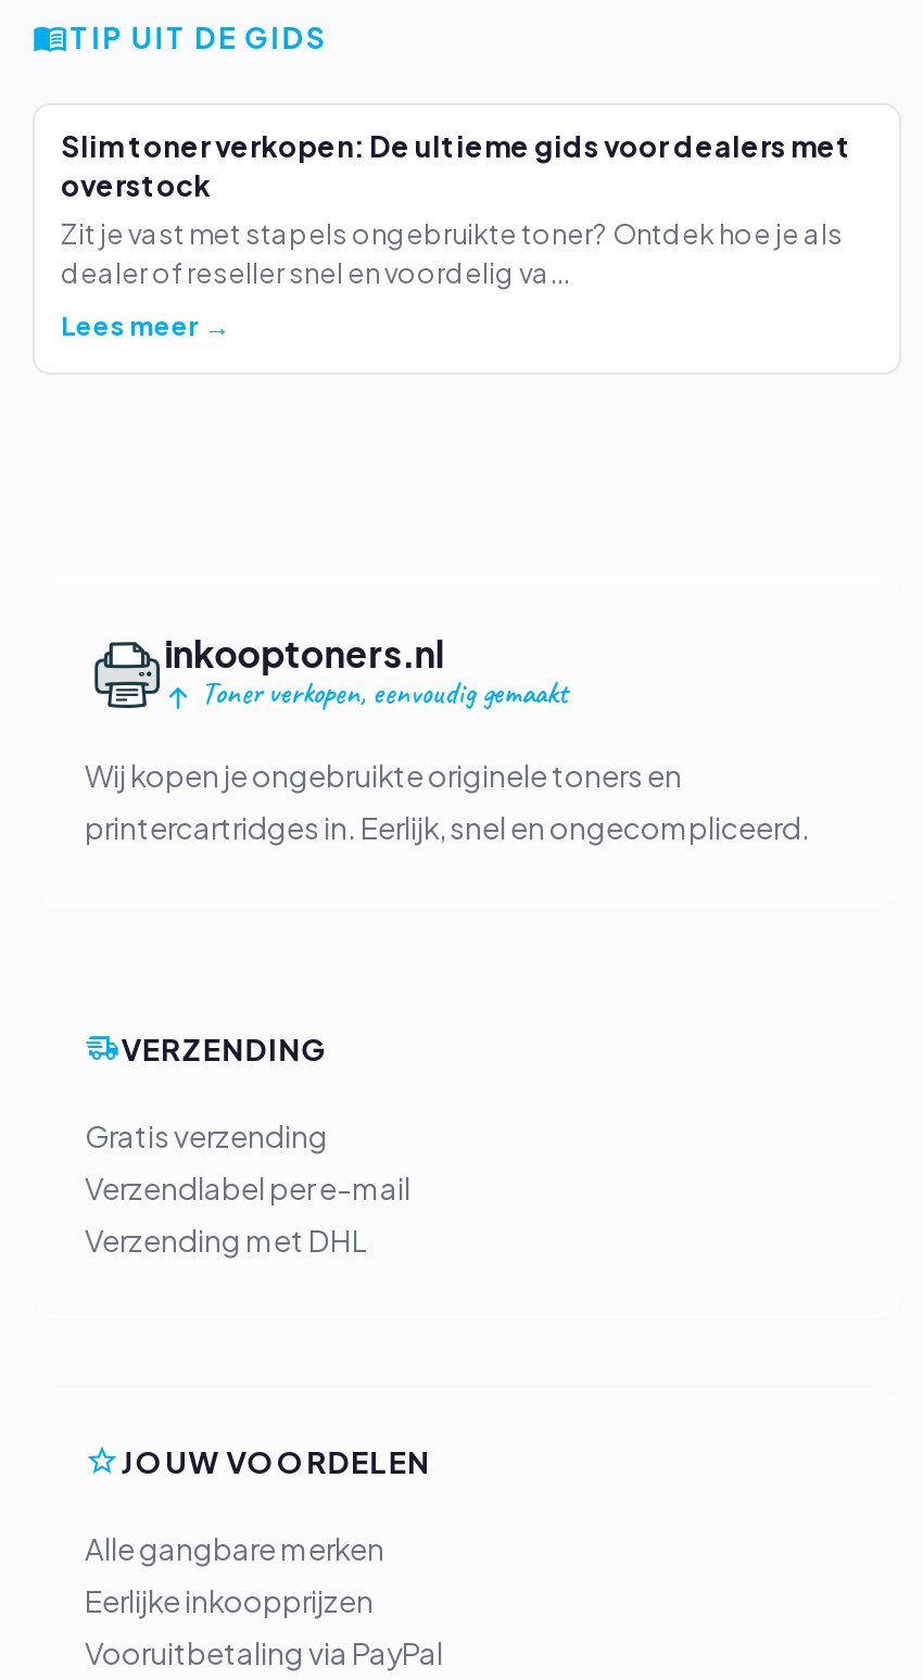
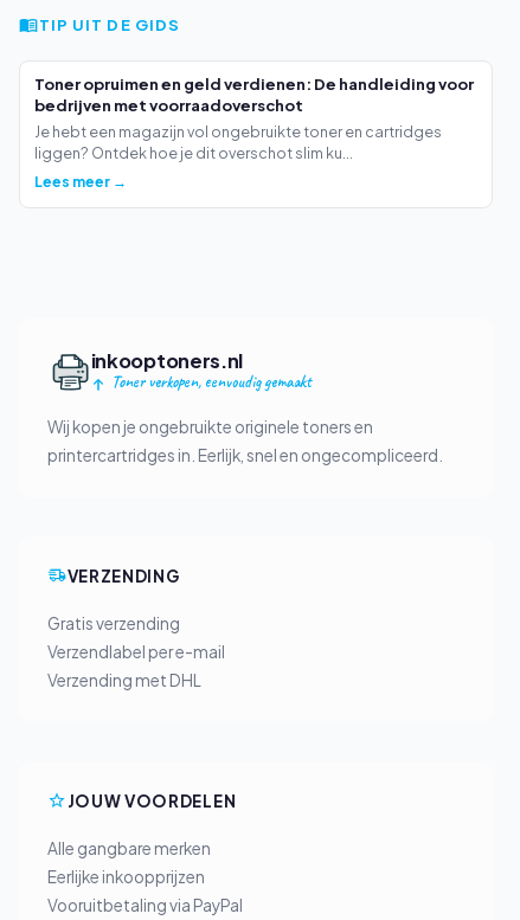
[61,127,851,290] Slim toner verkopen: De ultieme gids voor dealers met | overstock | Zit je vast met stapels ongebruikte toner? Ontdek hoe je als | dealer of reseller snel en voordelig va... -> [34,73,474,162] Toner opruimen en geld verdienen: De handleiding voor | bedrijven met voorraadoverschot | Je hebt een magazijn vol ongebruikte toner en cartridges | liggen? Ontdek hoe je dit overschot slim ku...

